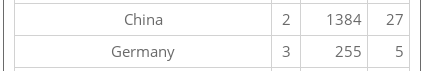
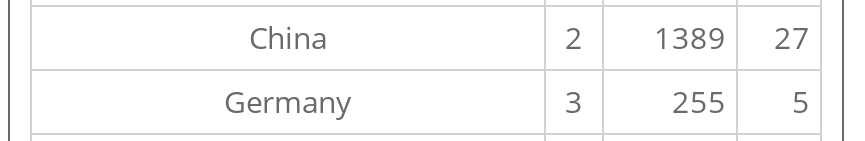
[281,9,404,29] 2 1384 27 -> [565,17,810,57] 2 1389 27

